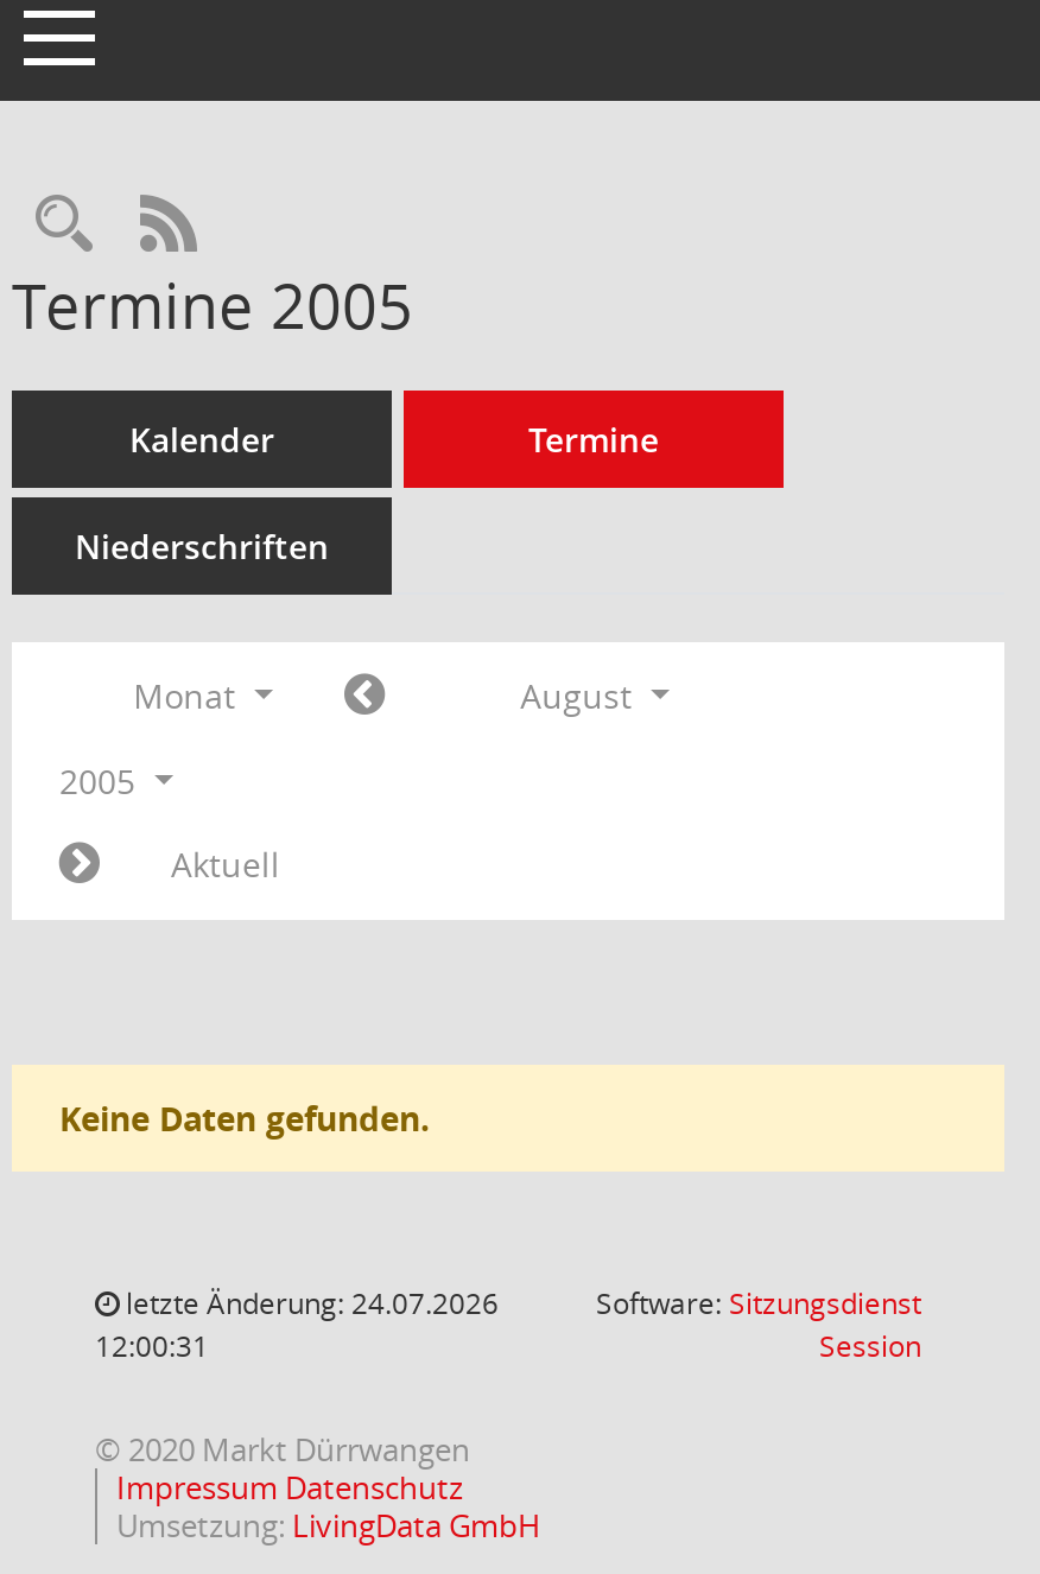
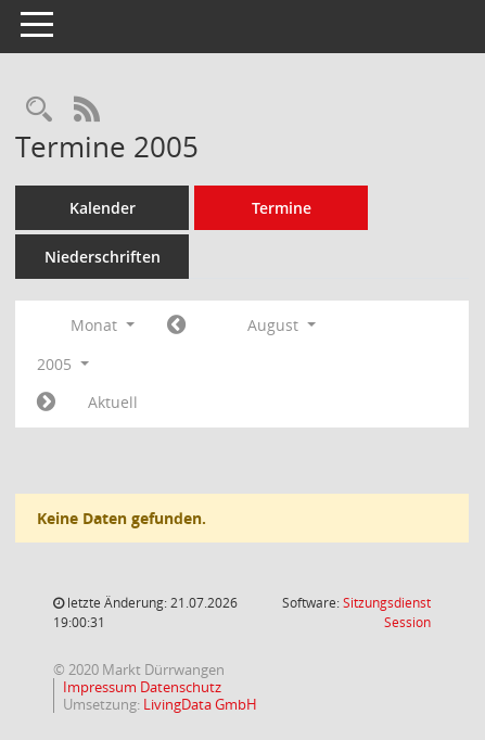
[119,1283,499,1324] letzte Änderung: 24.07.2026 -> [64,594,238,612] letzte Änderung: 21.07.2026
[95,1326,209,1366] 12:00:31 -> [53,613,105,631] 19:00:31

